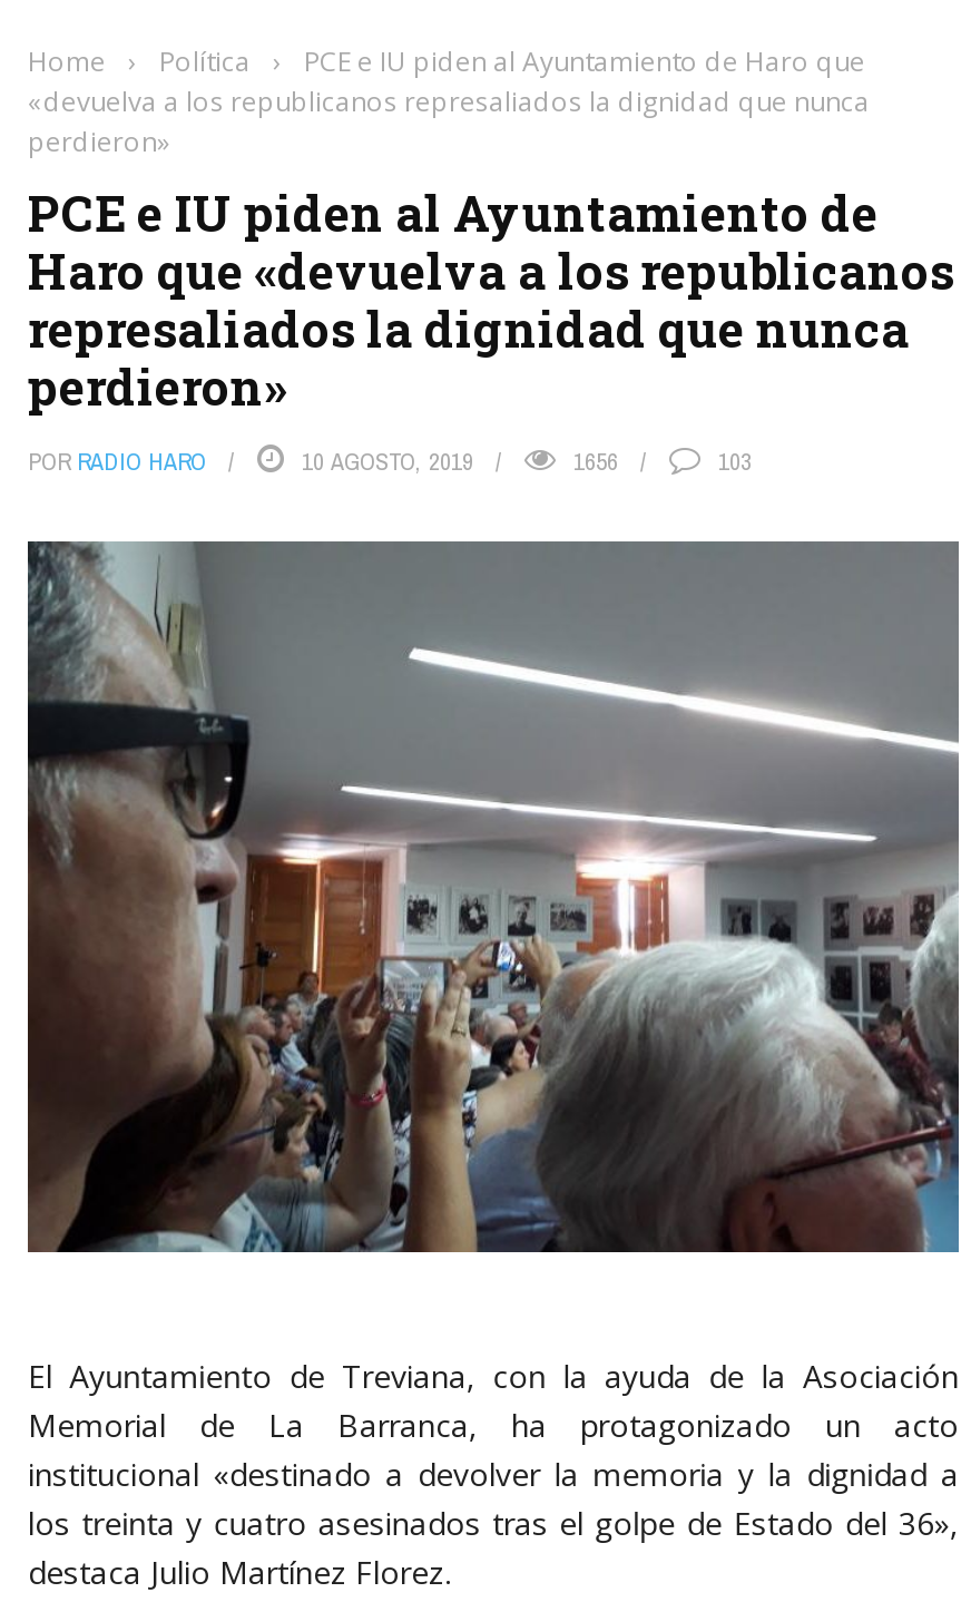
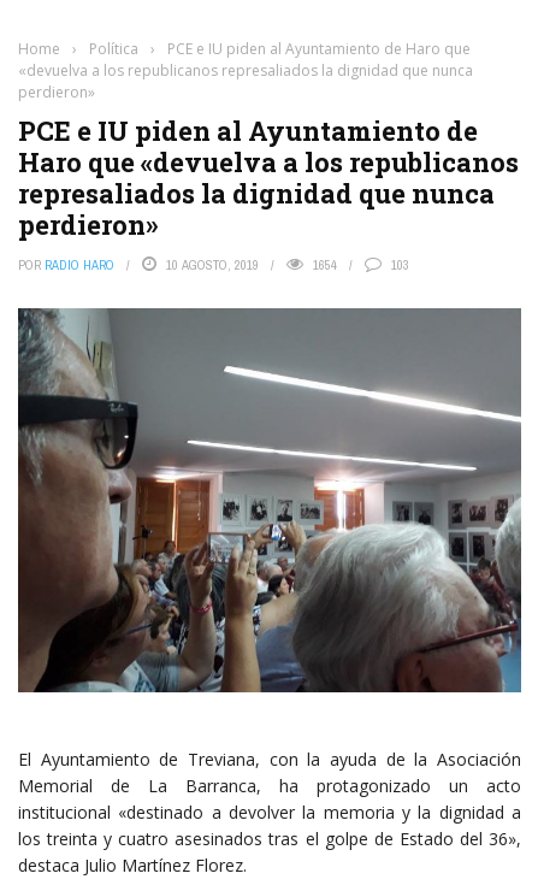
[573,447,618,478] 1656 -> [313,257,337,274] 1654

